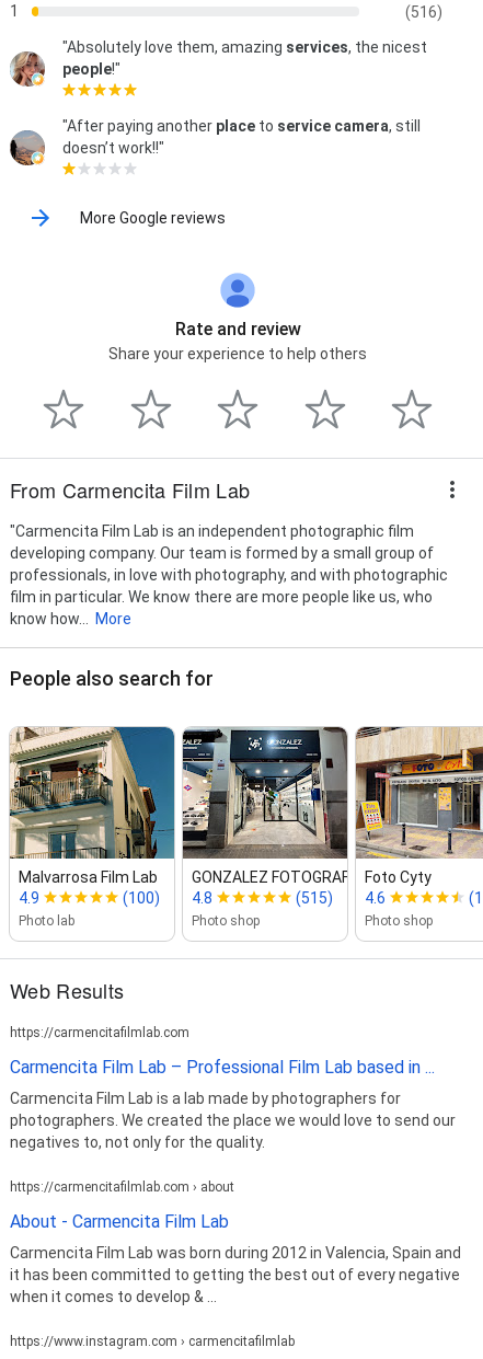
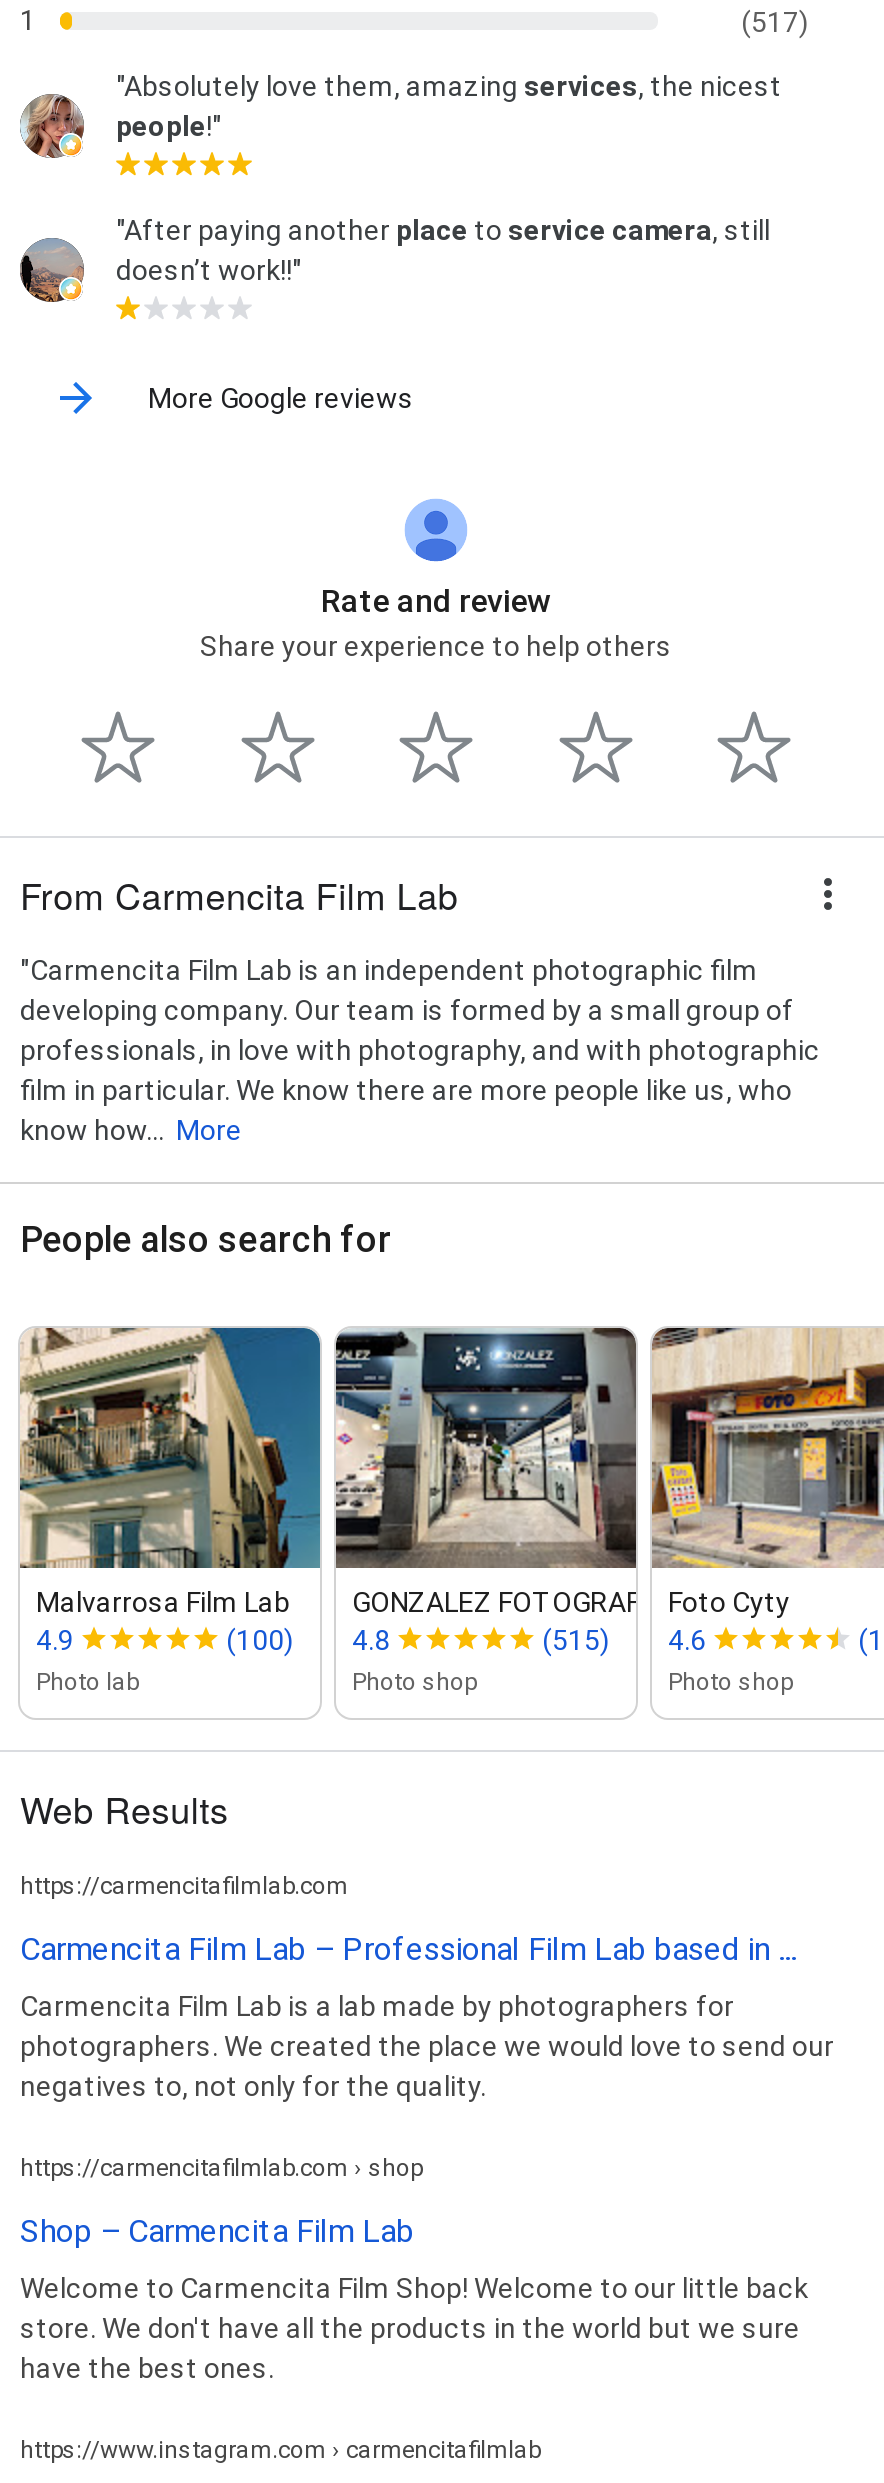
[405,3,442,20] (516) -> [741,5,809,37] (517)
[10,1179,234,1194] https://carmencitafilmlab.com › about -> [20,2153,422,2181] https://carmencitafilmlab.com › shop
[10,1211,229,1232] About - Carmencita Film Lab -> [20,2211,414,2249] Shop – Carmencita Film Lab
[10,1244,461,1305] Carmencita Film Lab was born during 2012 in Valencia, Spain and | it has been committed to getting the best out of every negative | when it comes to develop & ... -> [20,2271,808,2383] Welcome to Carmencita Film Shop! Welcome to our little back | store. We don't have all the products in the world but we sure | have the best ones.

